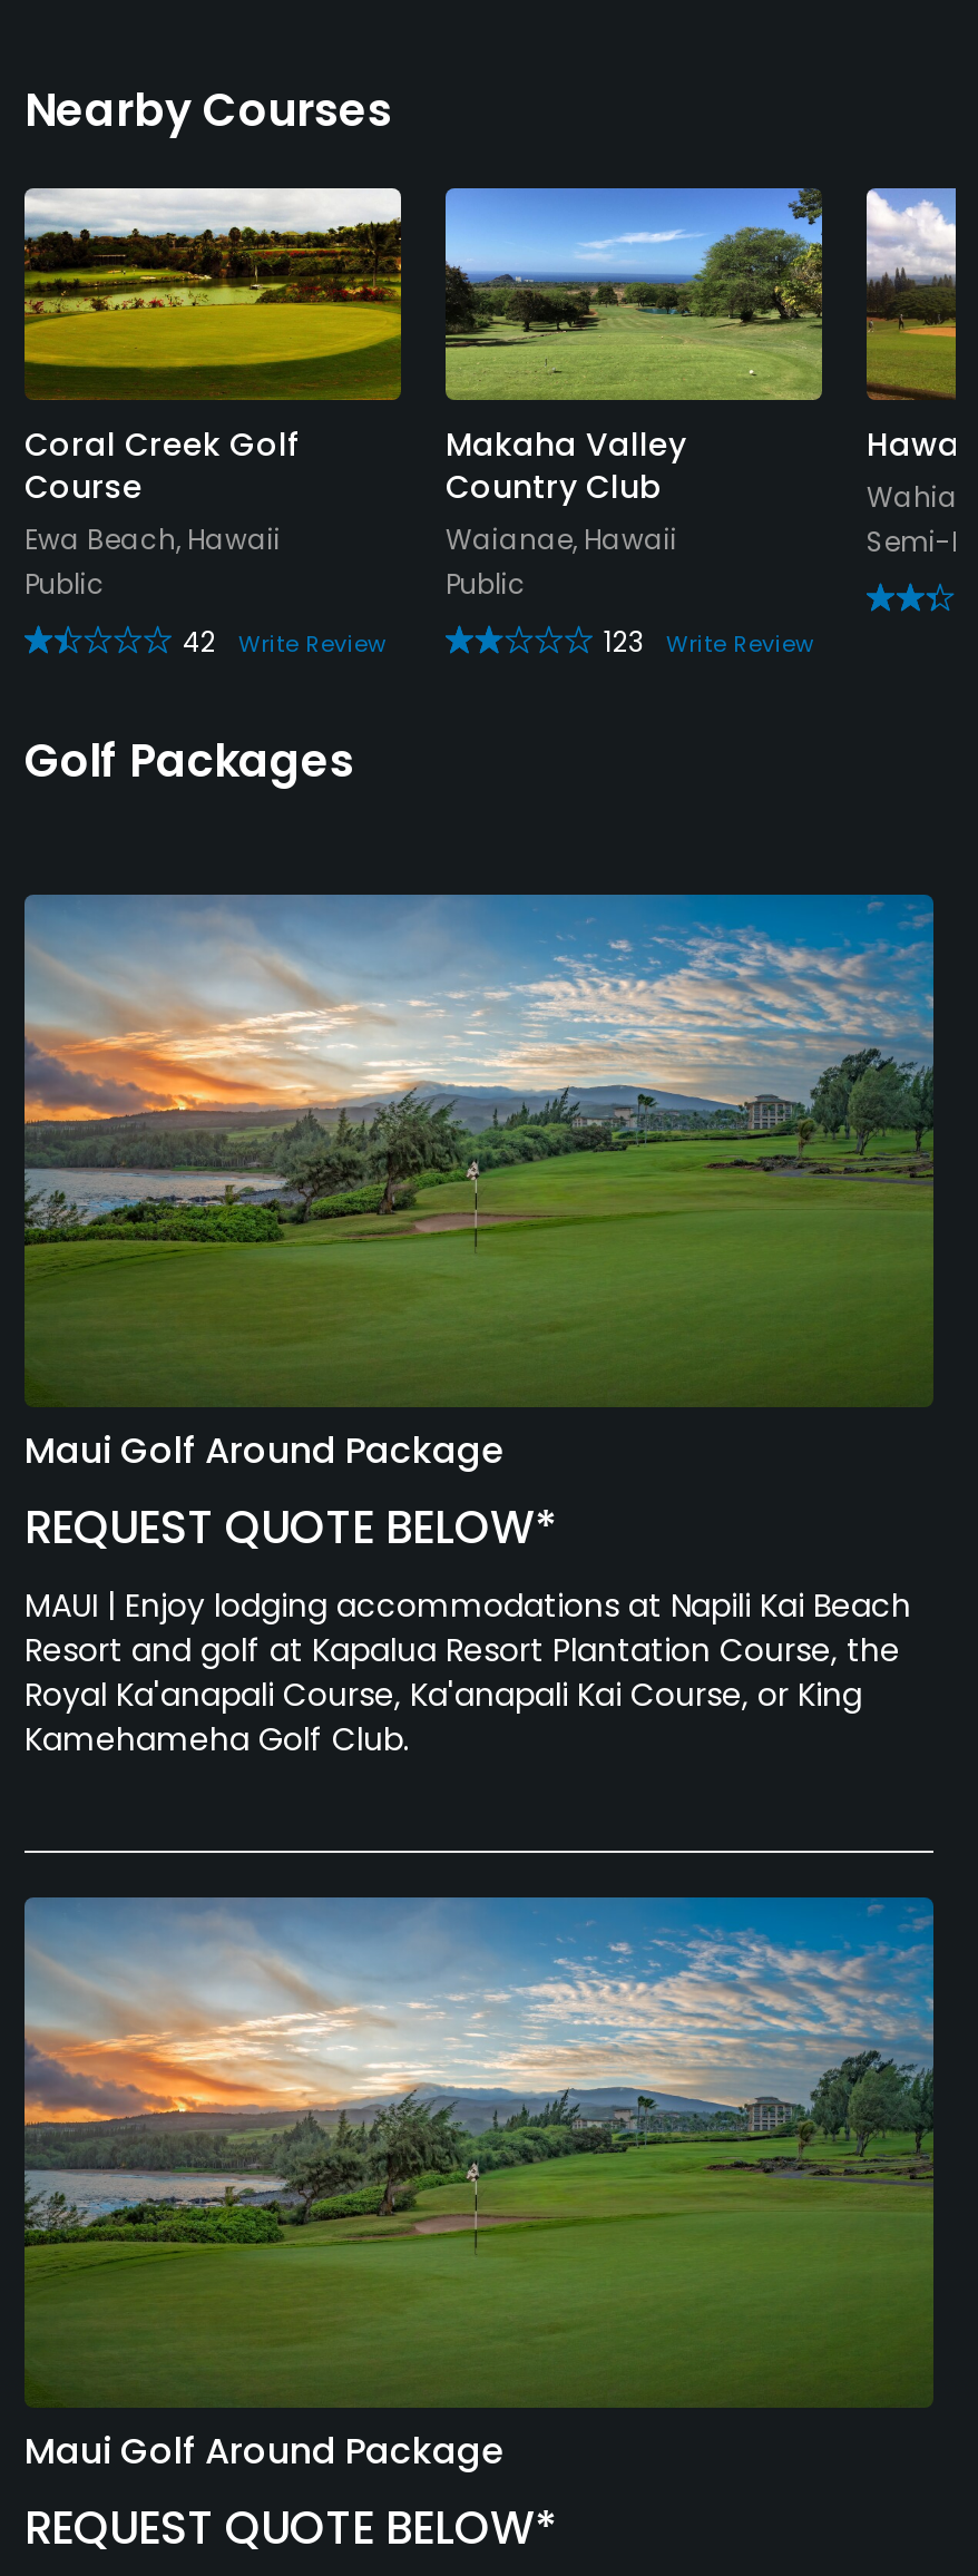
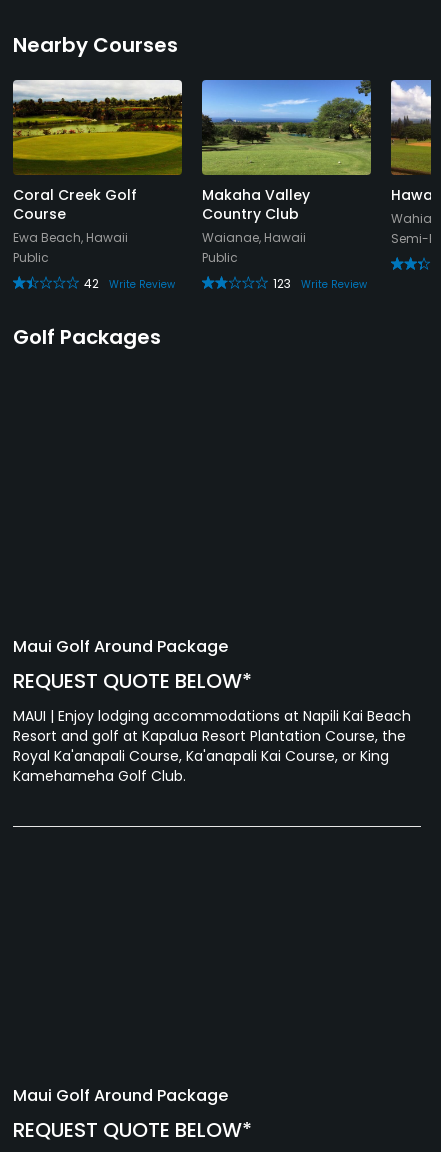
[22,892,936,1407] [image] -> none
[22,1895,936,2408] [image] -> none

